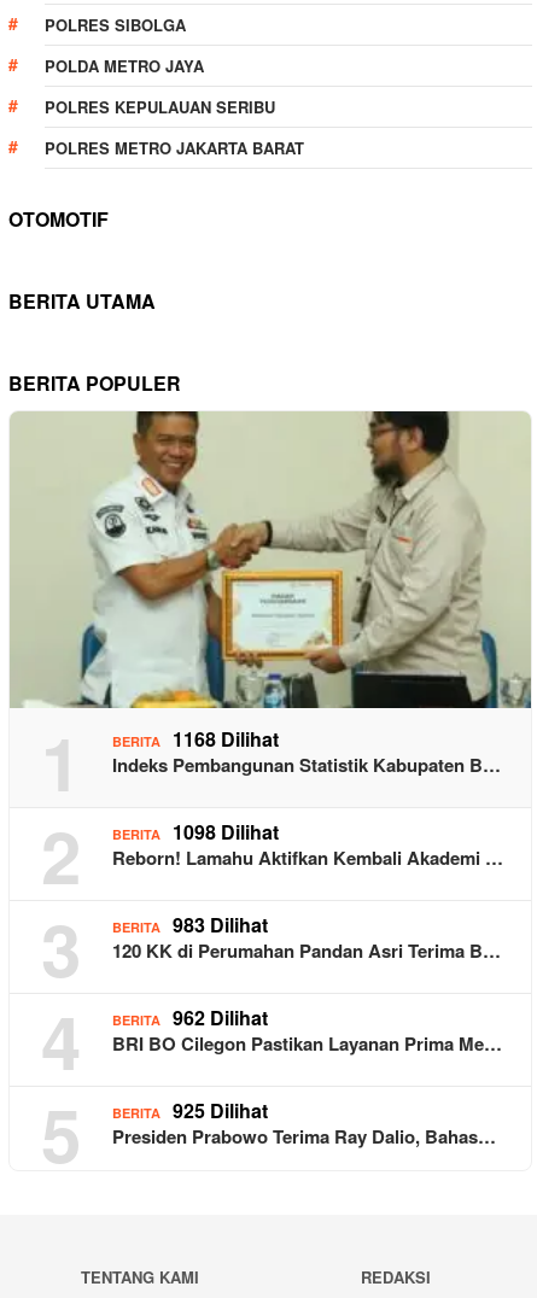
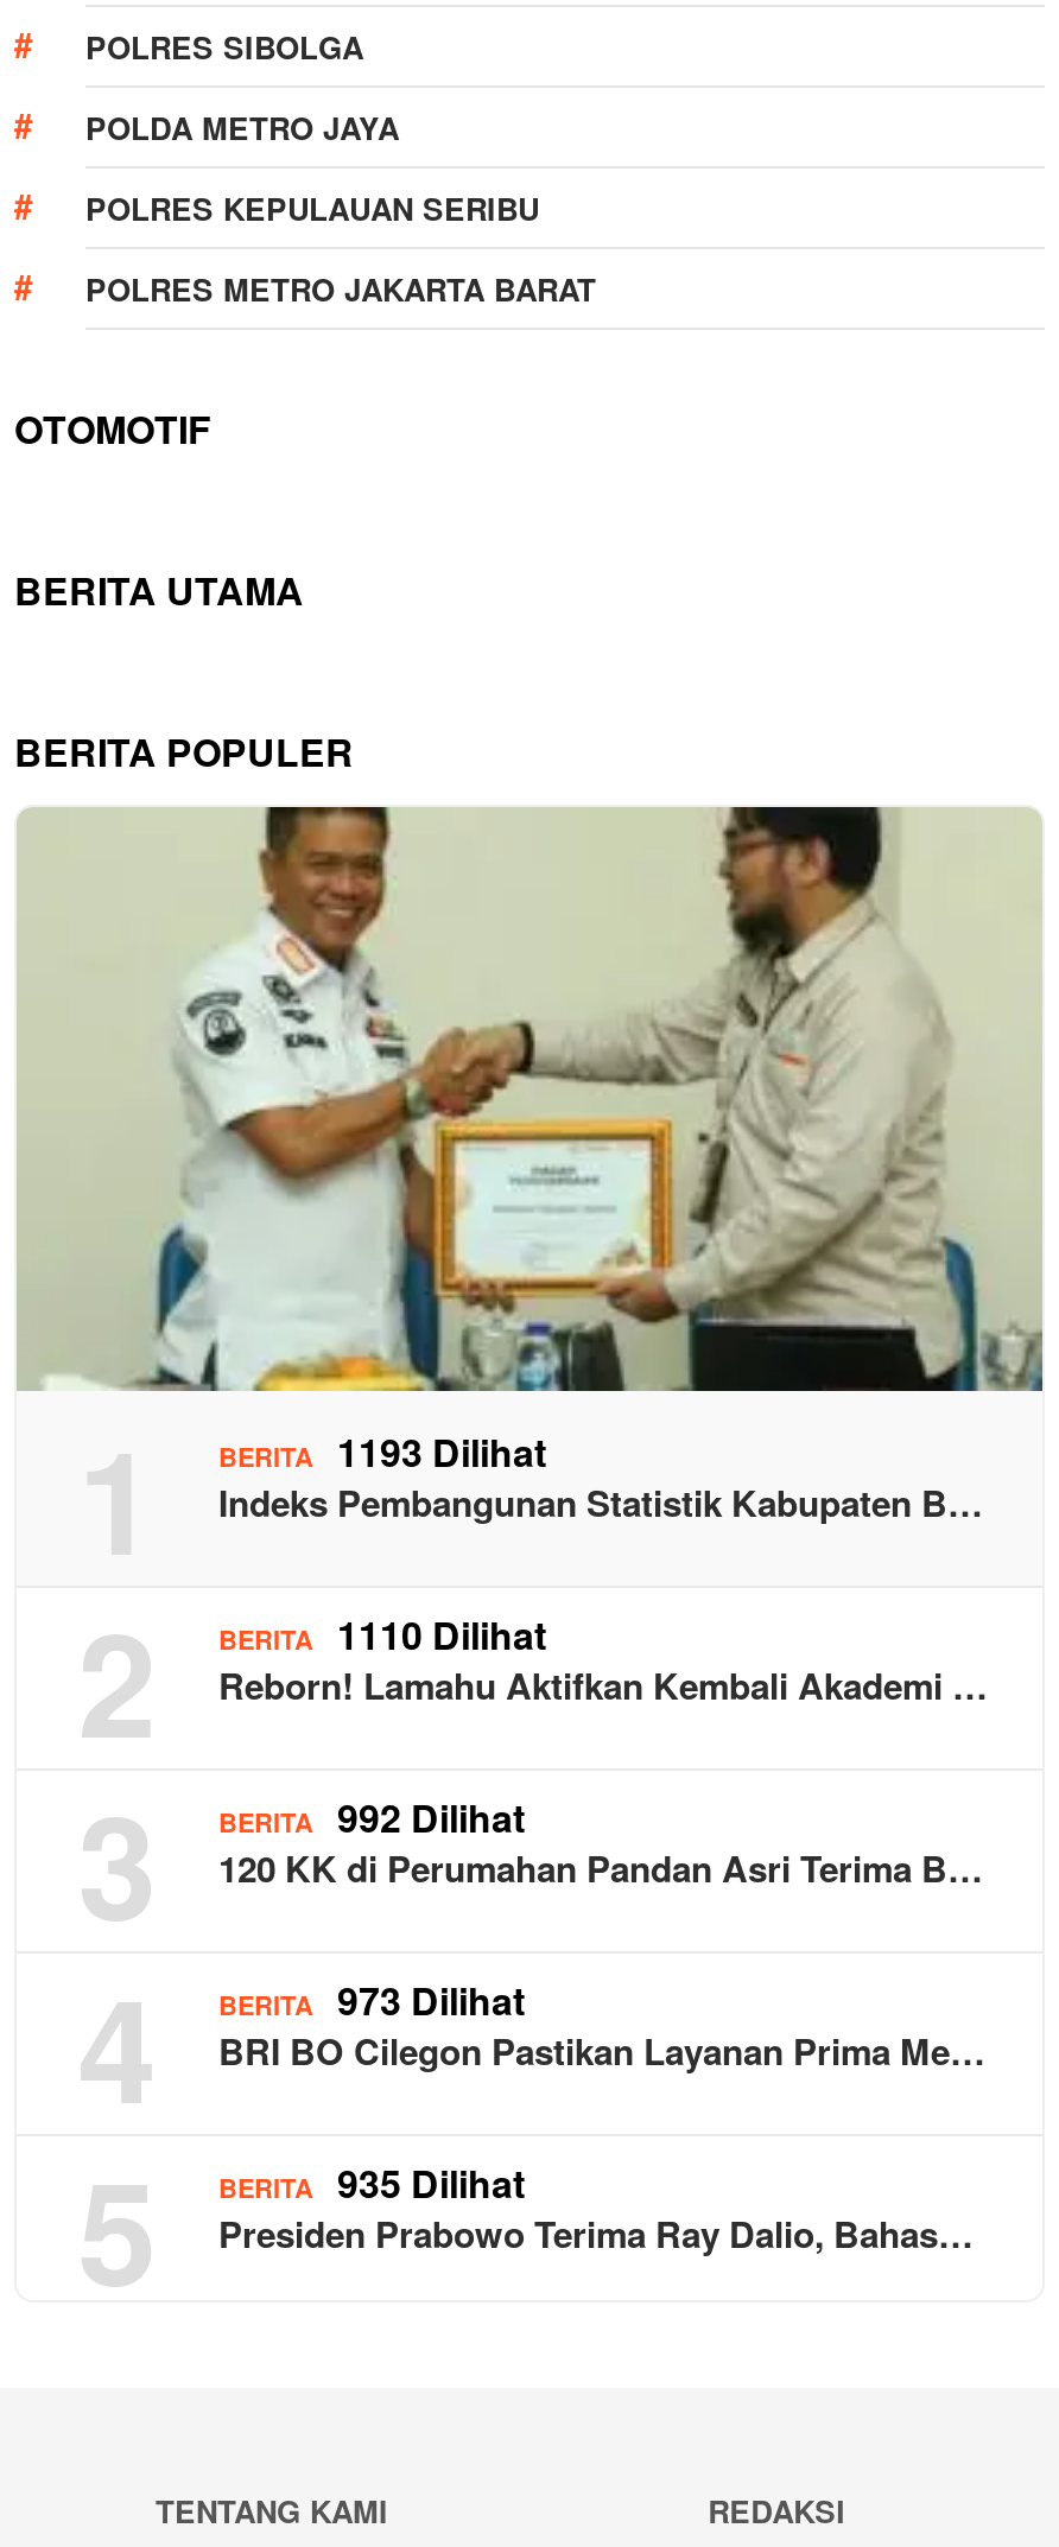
[112,725,279,753] BERITA 1168 Dilihat -> [218,1424,546,1478] BERITA 1193 Dilihat
[112,818,279,845] BERITA 1098 Dilihat -> [218,1607,546,1661] BERITA 1110 Dilihat
[112,911,268,938] BERITA 983 Dilihat -> [218,1789,525,1844] BERITA 992 Dilihat
[112,1003,268,1031] BERITA 962 Dilihat -> [218,1972,525,2027] BERITA 973 Dilihat
[112,1096,268,1124] BERITA 925 Dilihat -> [218,2155,525,2209] BERITA 935 Dilihat

